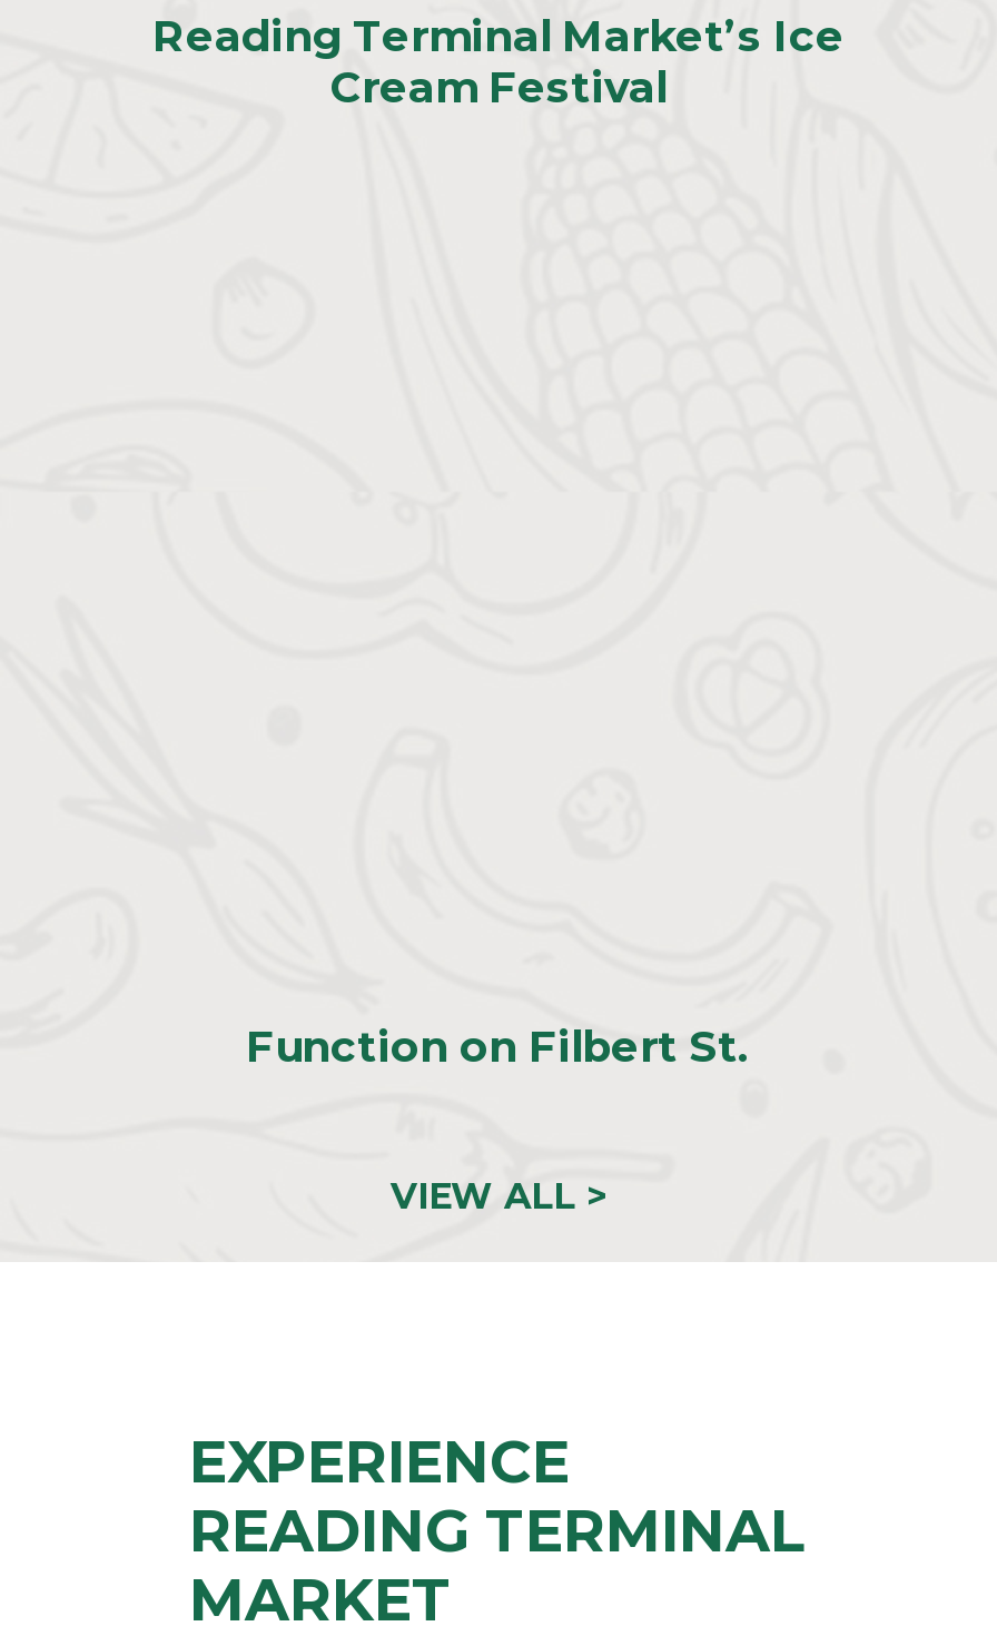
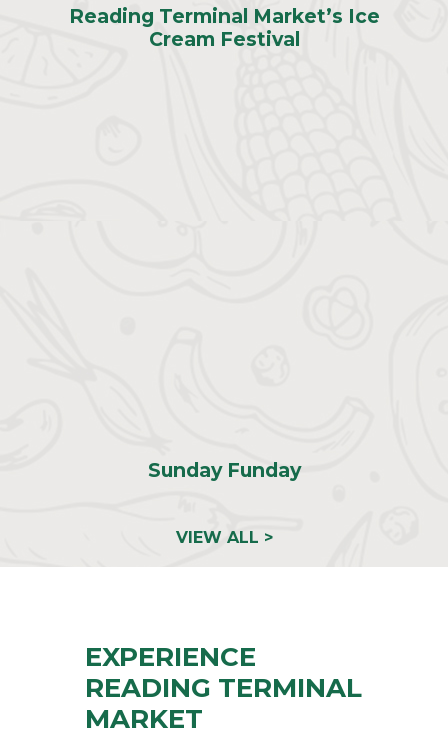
[246,1018,751,1072] Function on Filbert St. -> [147,457,300,481] Sunday Funday

